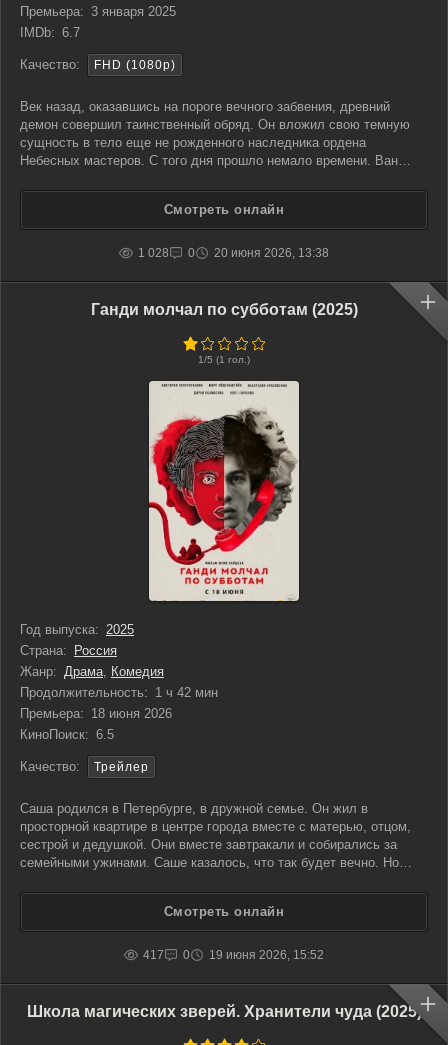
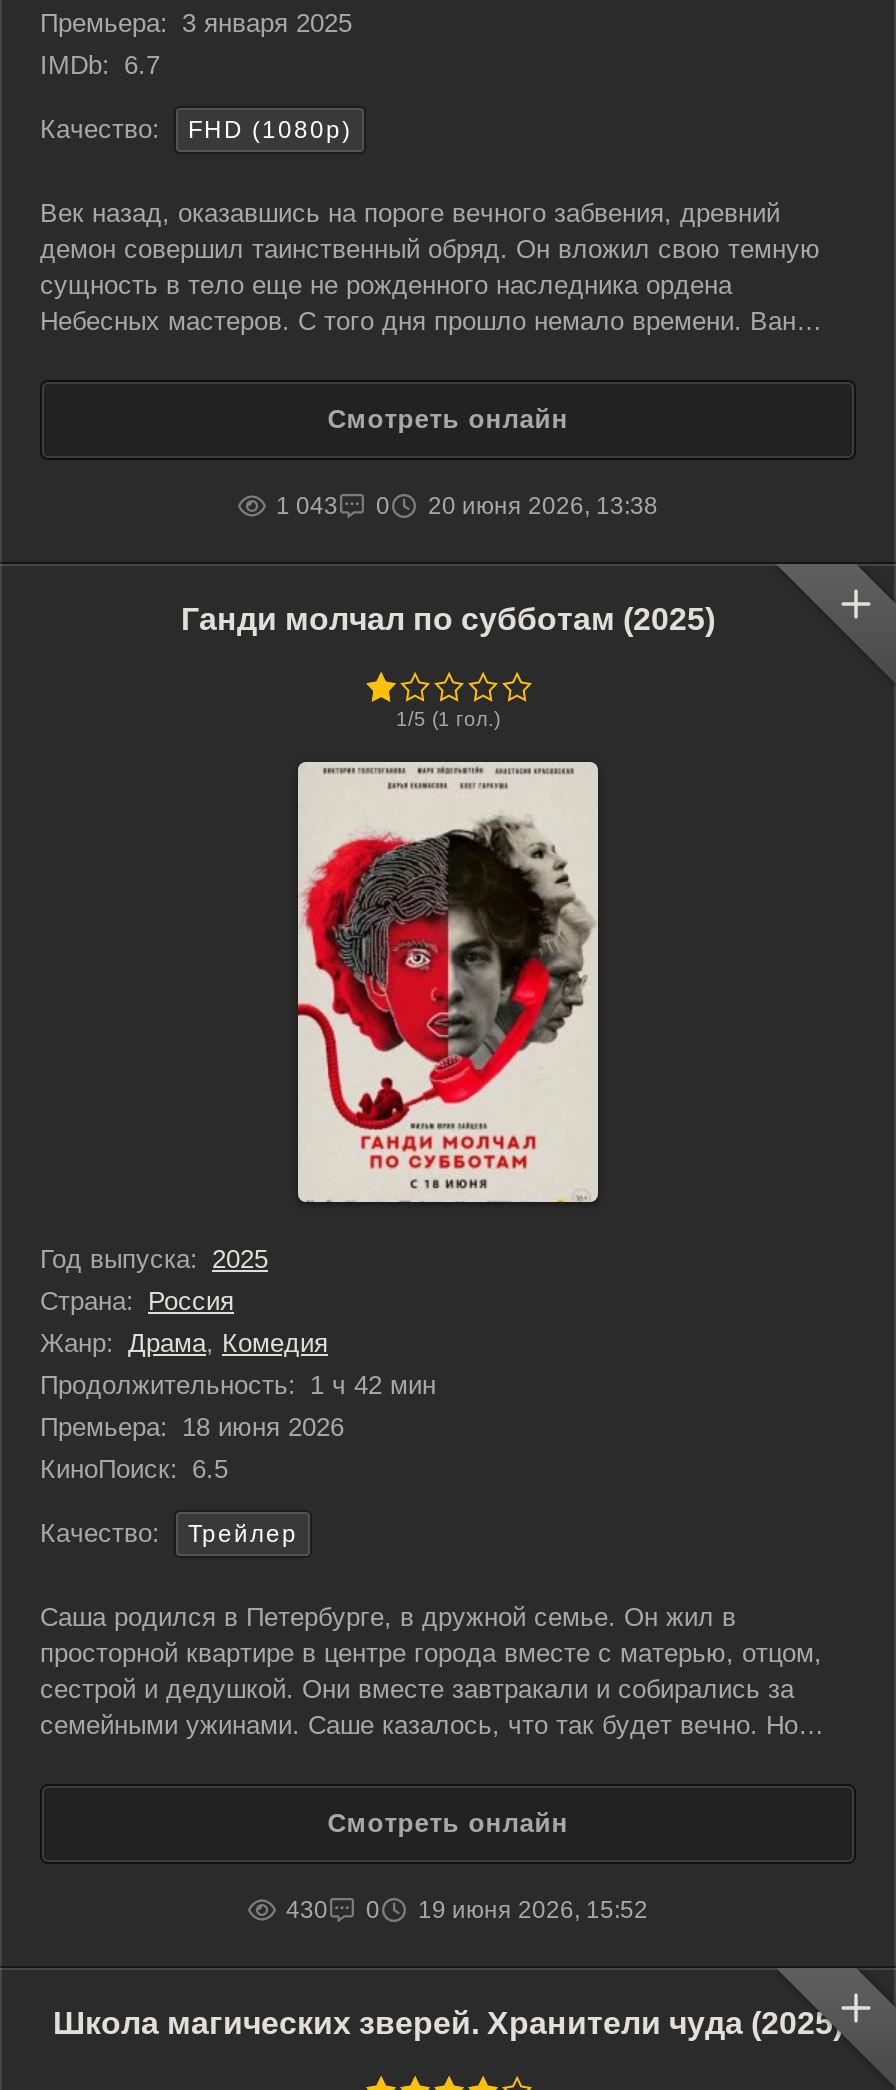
[138,246,329,260] 1 028 0 20 июня 2026, 13:38 -> [276,492,658,520] 1 043 0 20 июня 2026, 13:38
[143,948,324,962] 417 0 19 июня 2026, 15:52 -> [286,1896,648,1924] 430 0 19 июня 2026, 15:52

